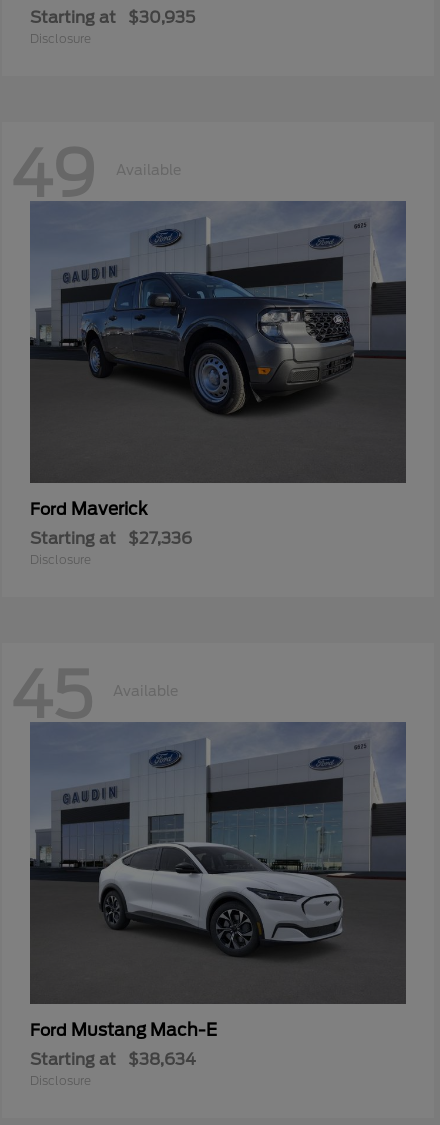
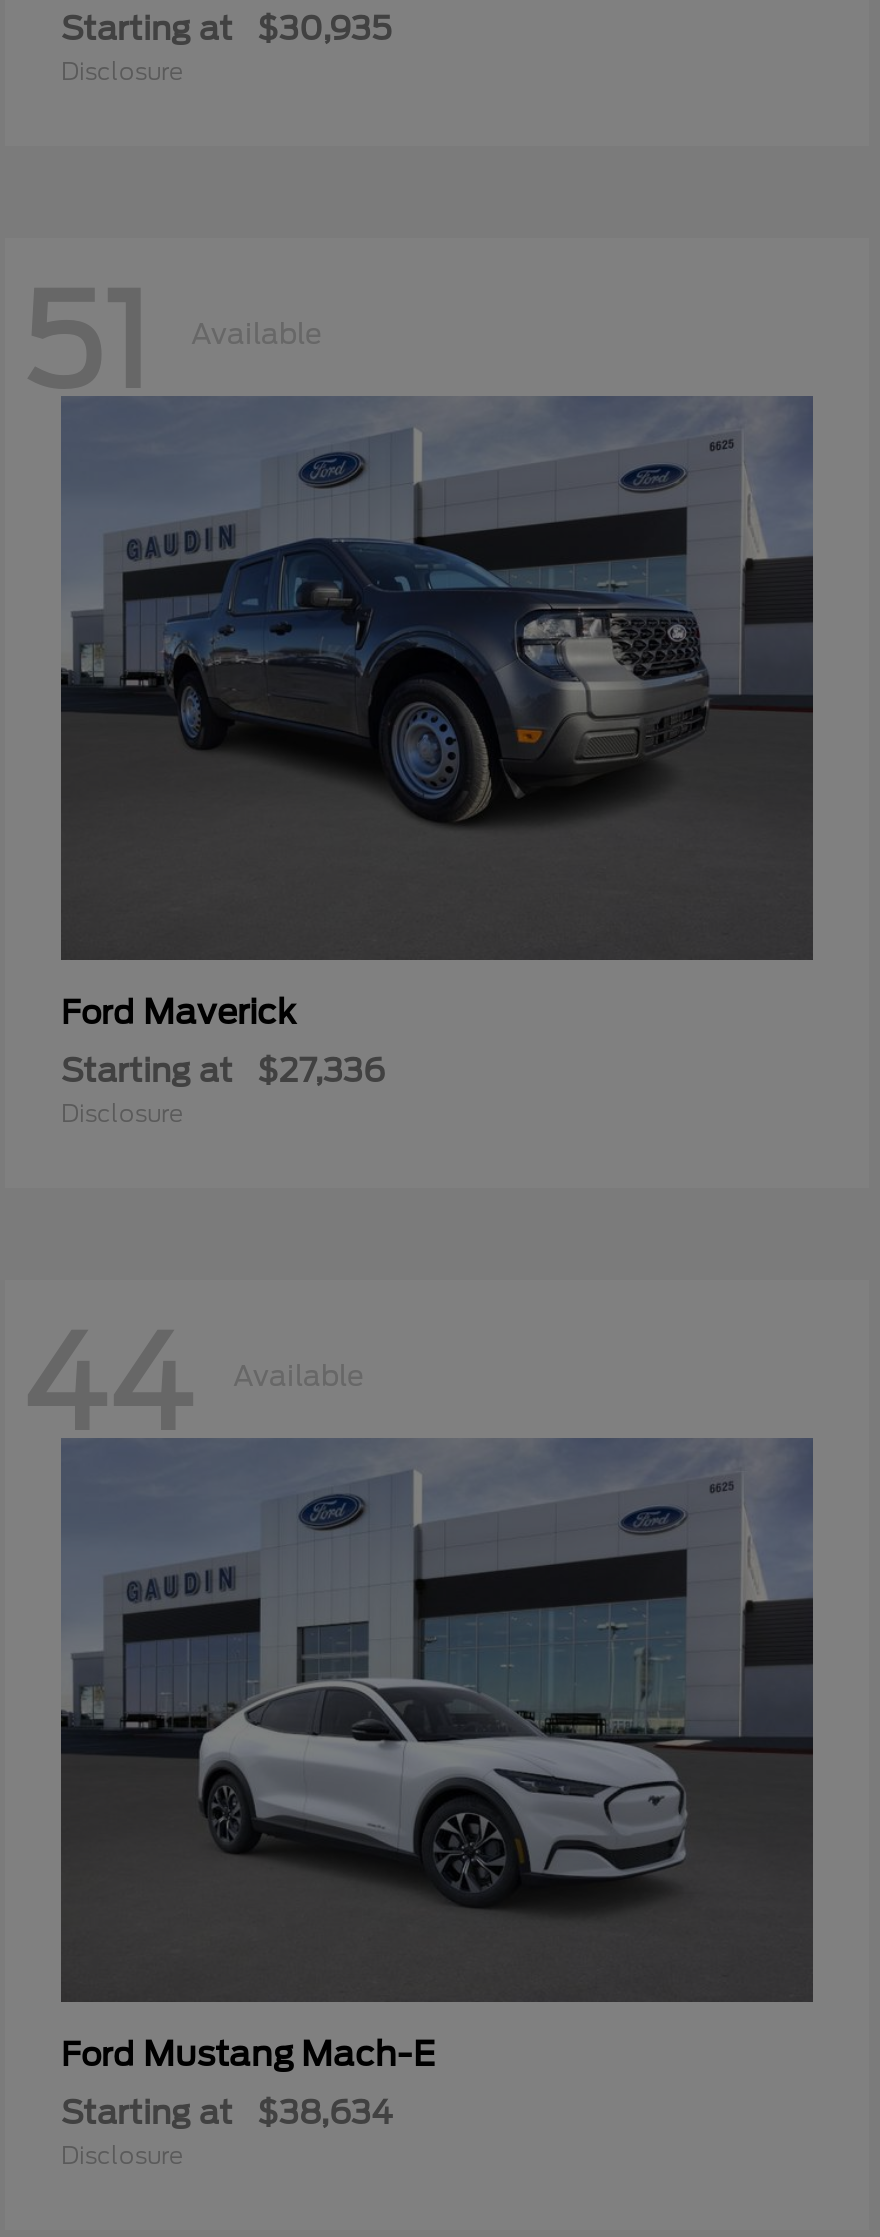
[10,136,96,212] 49 -> [21,266,151,418] 51
[10,657,93,733] 45 -> [21,1308,193,1460] 44

